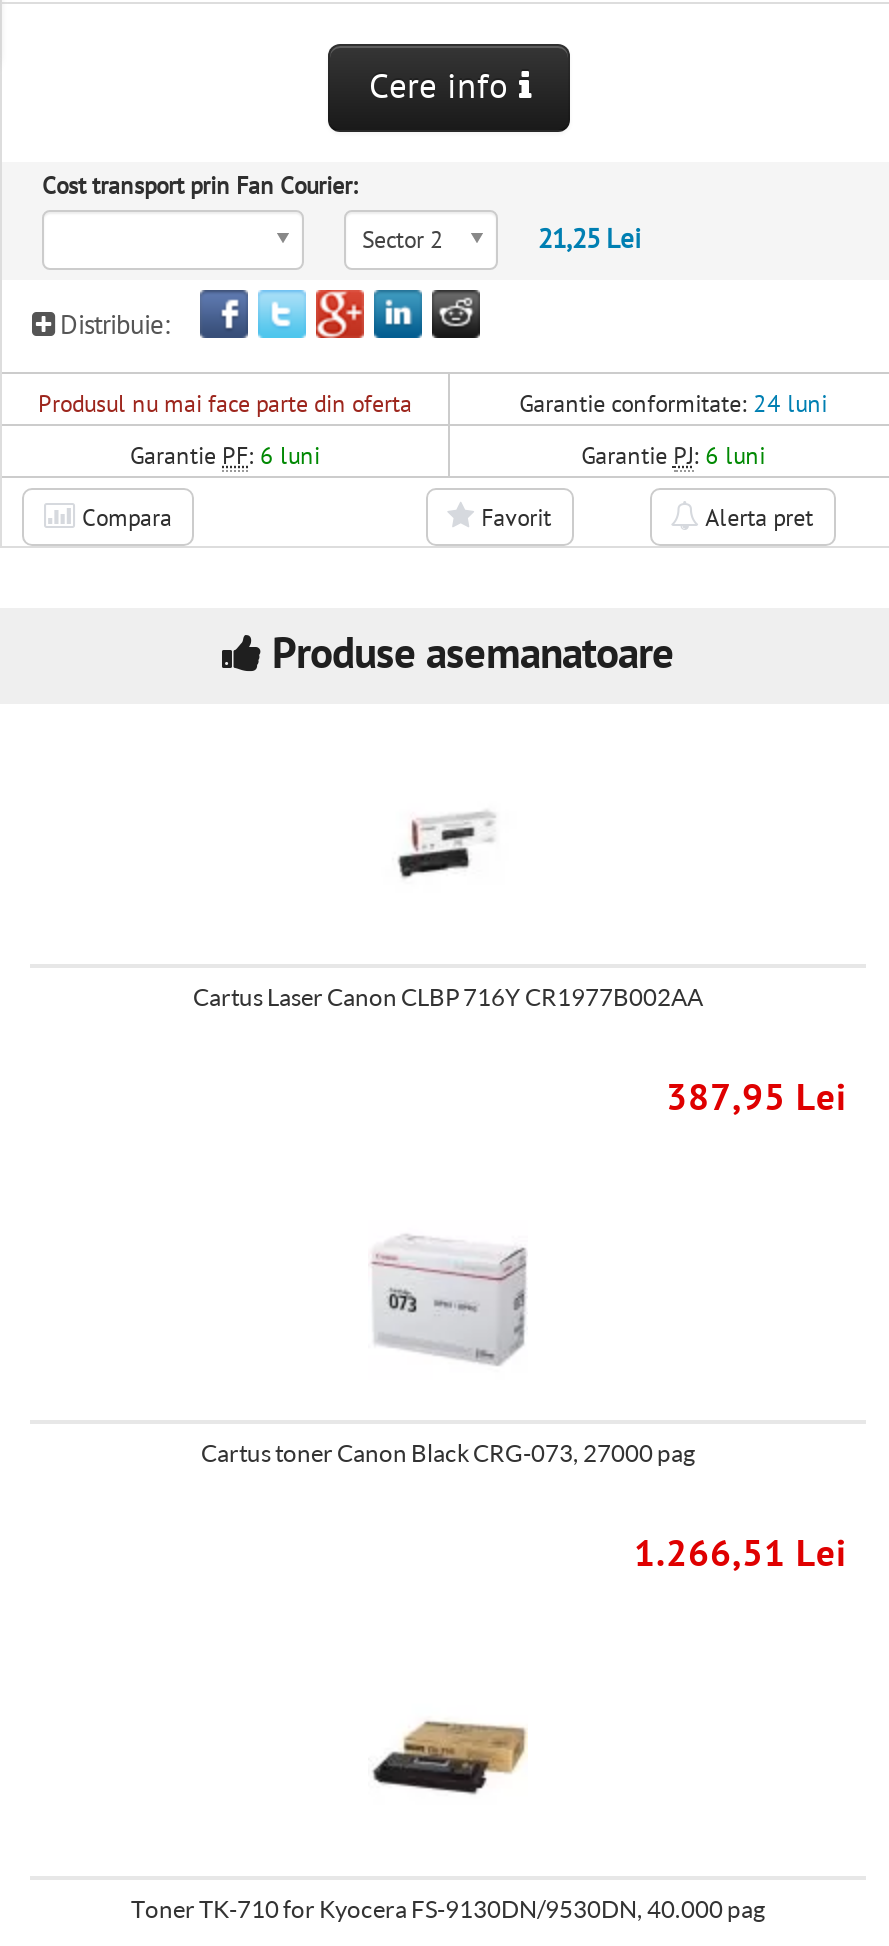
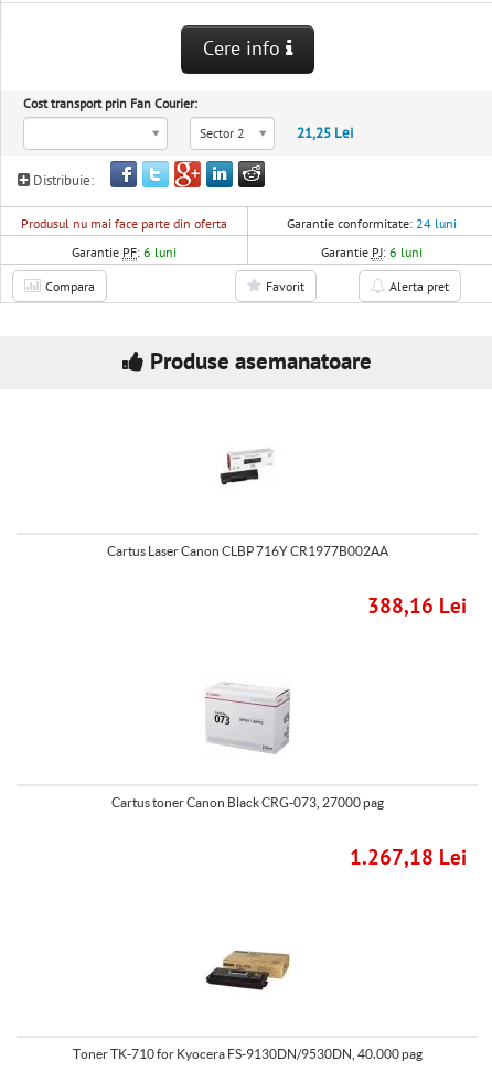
[666,1078,846,1120] 387,95 Lei -> [367,596,467,619] 388,16 Lei
[634,1534,846,1576] 1.266,51 Lei -> [350,847,467,870] 1.267,18 Lei

